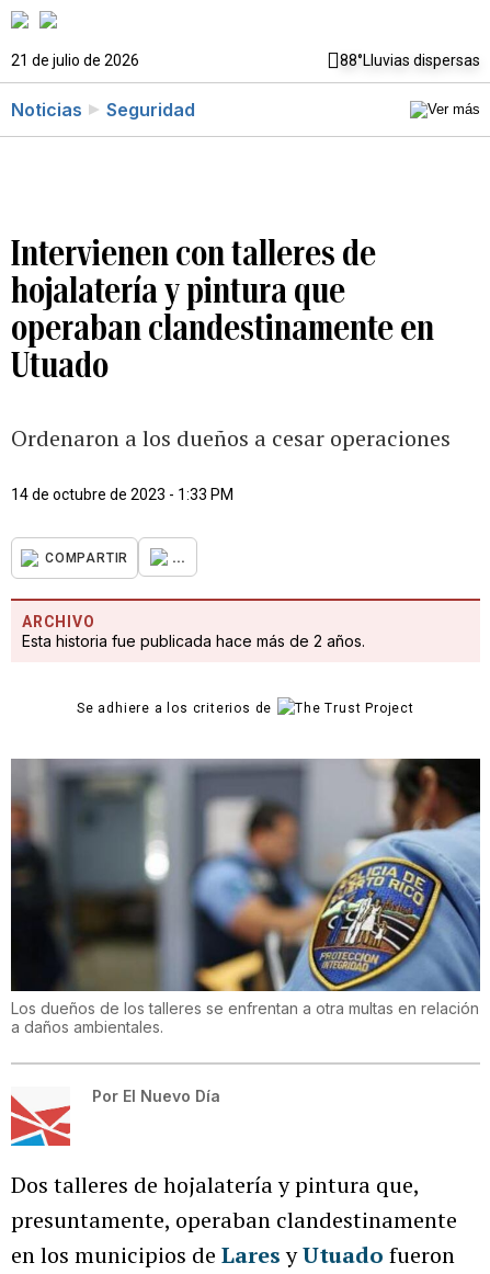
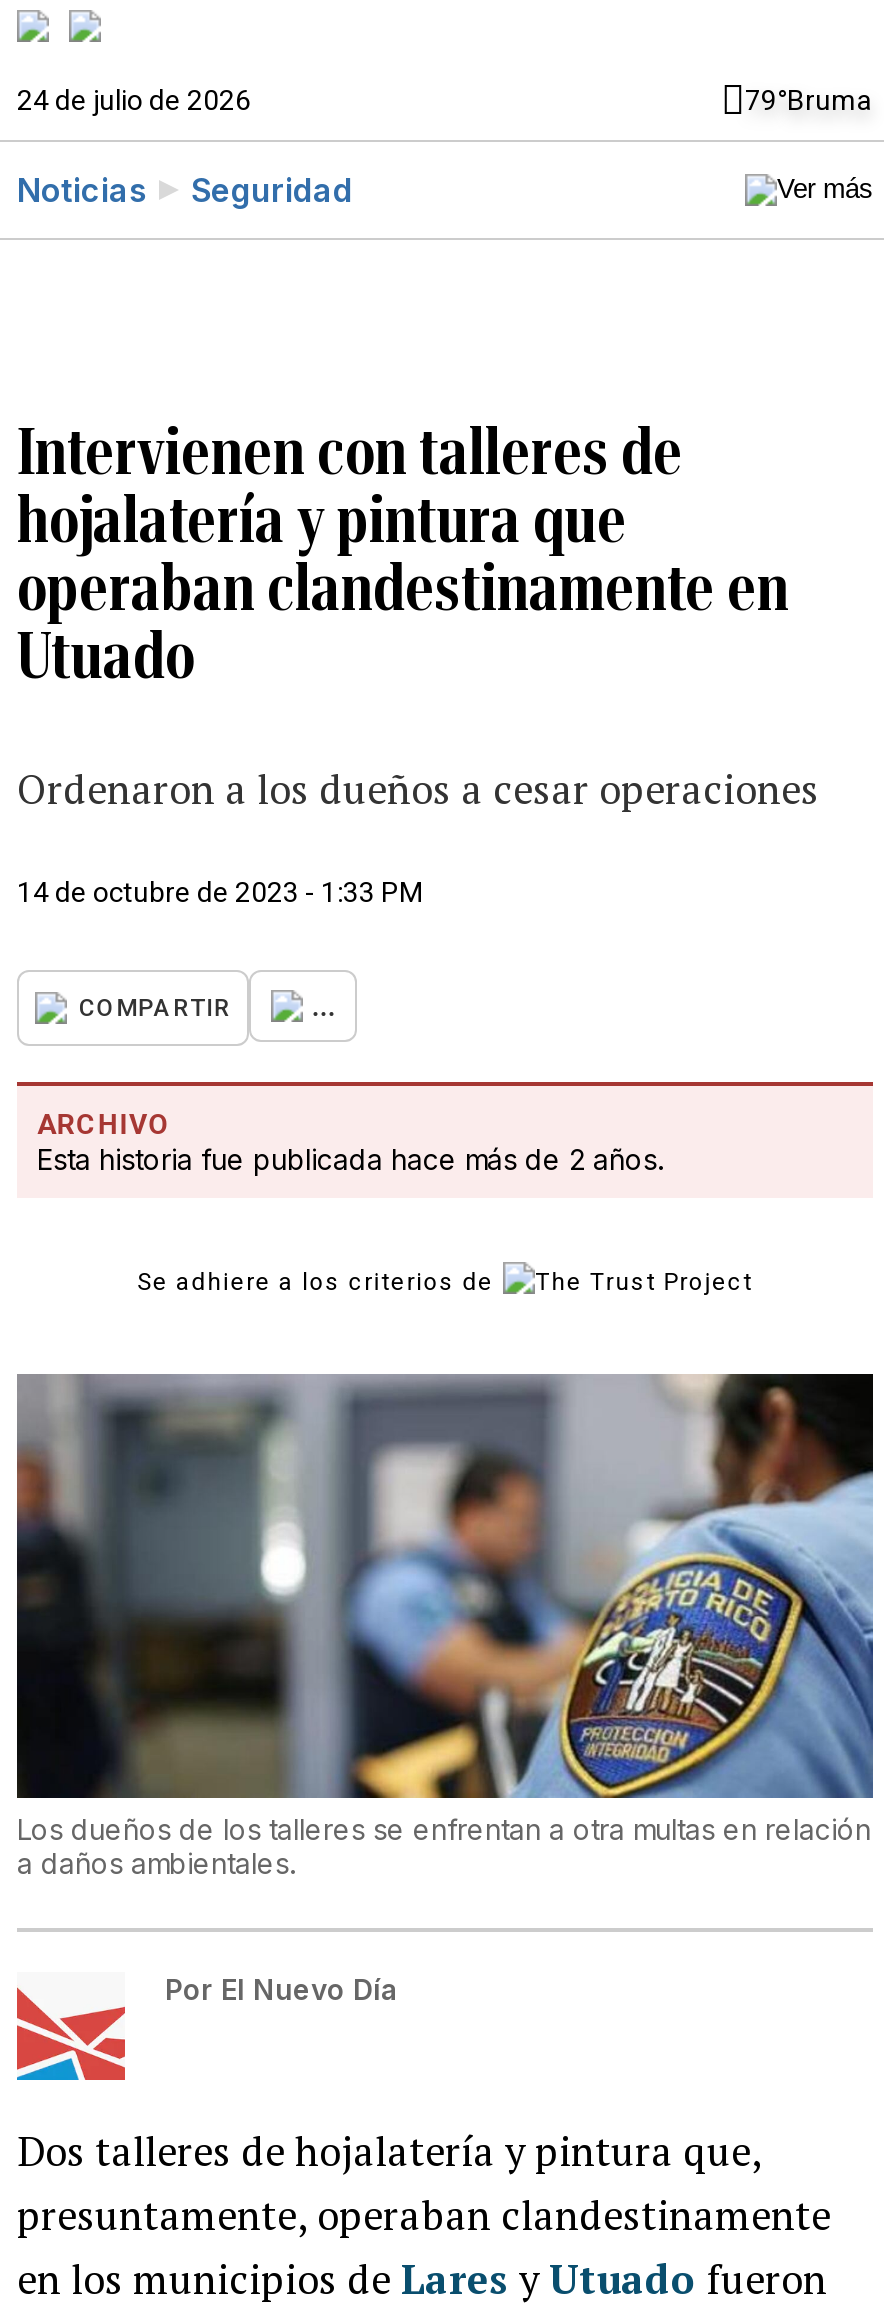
[11,52,480,69] 21 de julio de 2026 | 88°Lluvias dispersas -> [17,84,873,116] 24 de julio de 2026 | 79°Bruma

